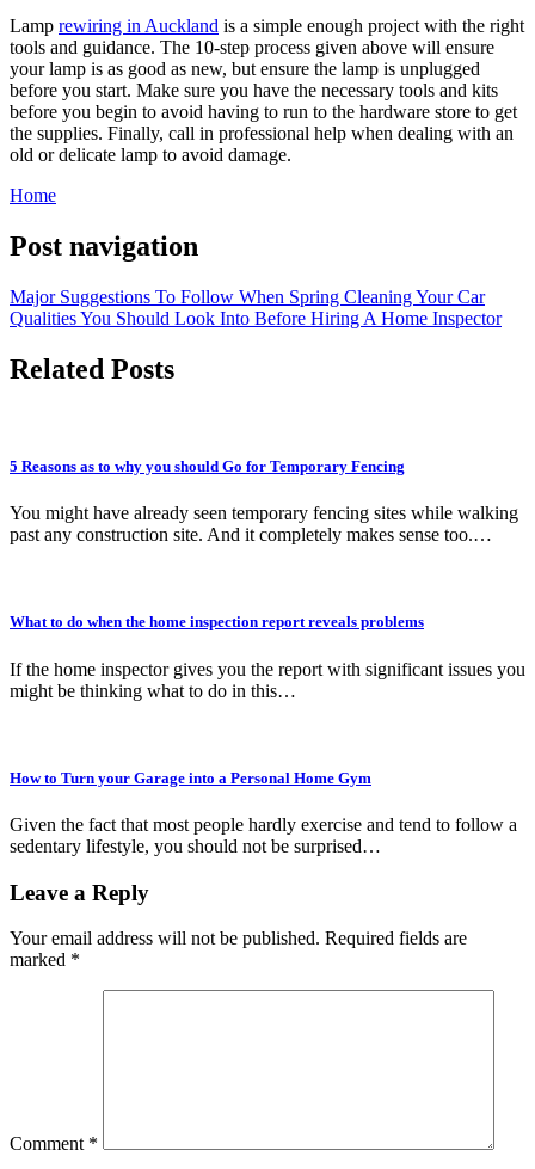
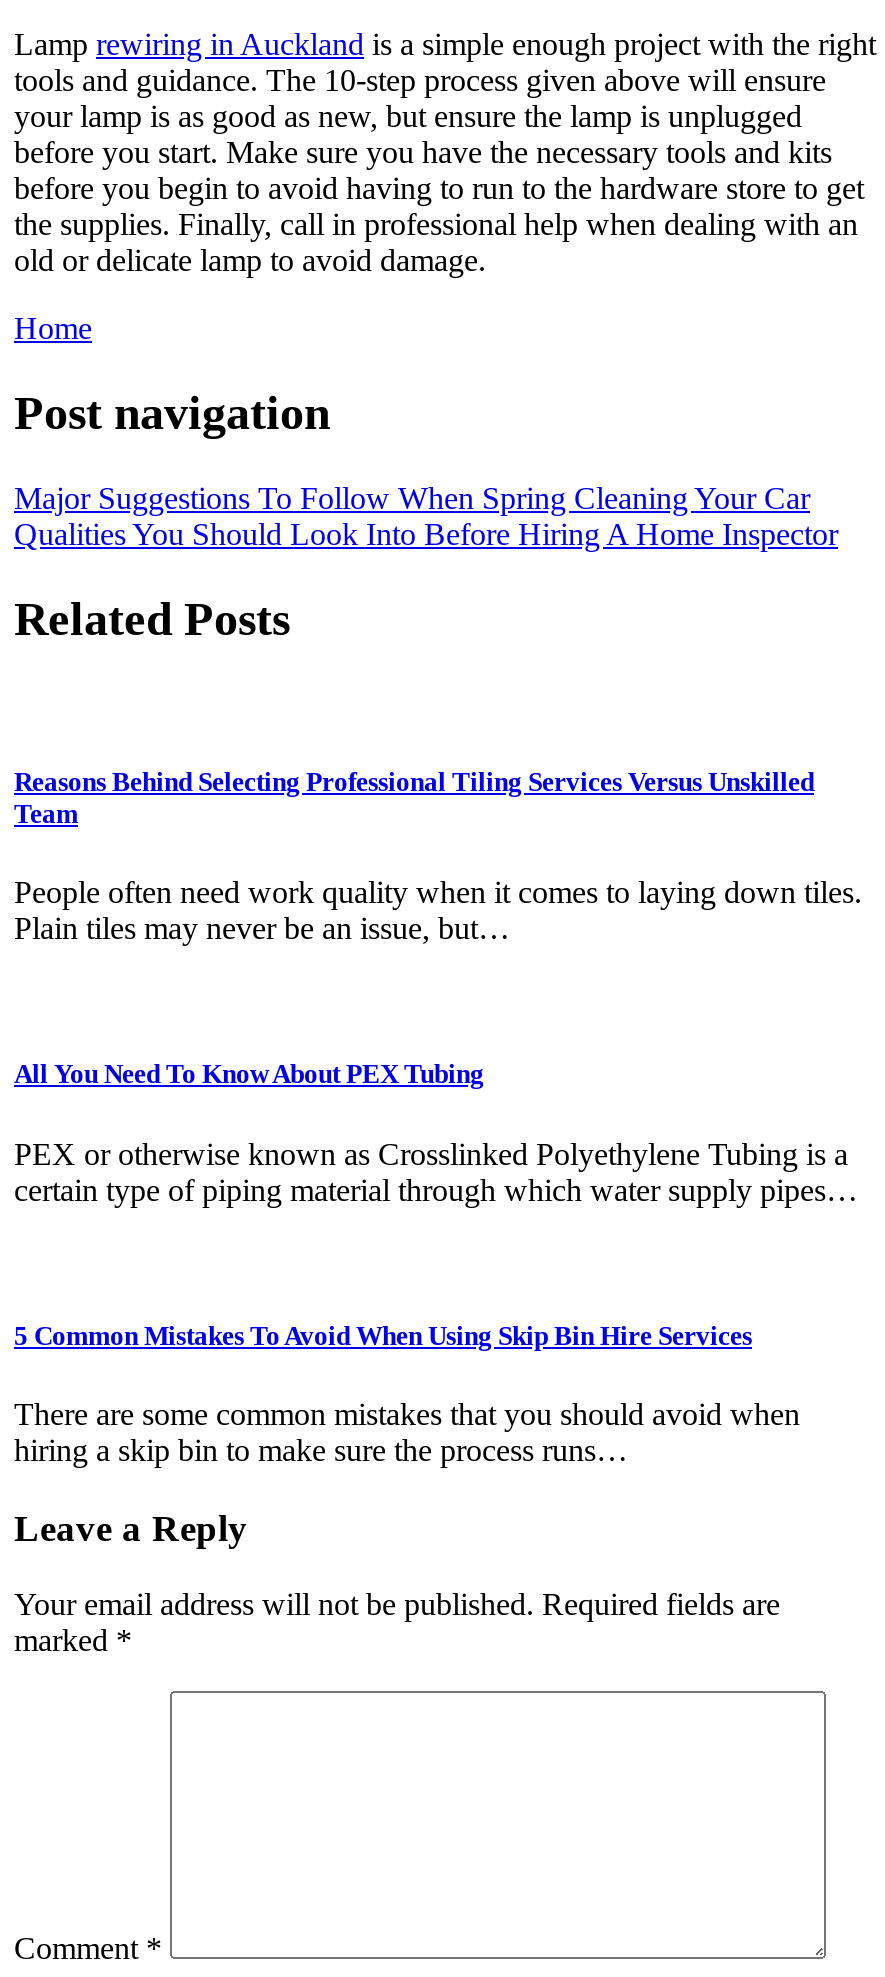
[10,457,405,475] 5 Reasons as to why you should Go for Temporary Fencing -> [14,767,814,829] Reasons Behind Selecting Professional Tiling Services Versus Unskilled | Team
[10,503,518,545] You might have already seen temporary fencing sites while walking | past any construction site. And it completely makes sense too.… -> [14,876,862,946] People often need work quality when it comes to laying down tiles. | Plain tiles may never be an issue, but…
[10,613,424,631] What to do when the home inspection report reveals problems -> [14,1060,484,1090] All You Need To Know About PEX Tubing
[10,659,525,701] If the home inspector gives you the report with significant issues you | might be thinking what to do in this… -> [14,1136,858,1206] PEX or otherwise known as Crosslinked Polyethylene Tubing is a | certain type of piping material through which water supply pipes…
[10,769,371,787] How to Turn your Garage into a Personal Home Gym -> [14,1321,752,1351] 5 Common Mistakes To Avoid When Using Skip Bin Hire Services
[10,814,517,856] Given the fact that most people hardly exercise and tend to follow a | sedentary lifestyle, you should not be surprised… -> [14,1397,800,1467] There are some common mistakes that you should avoid when | hiring a skip bin to make sure the process runs…

